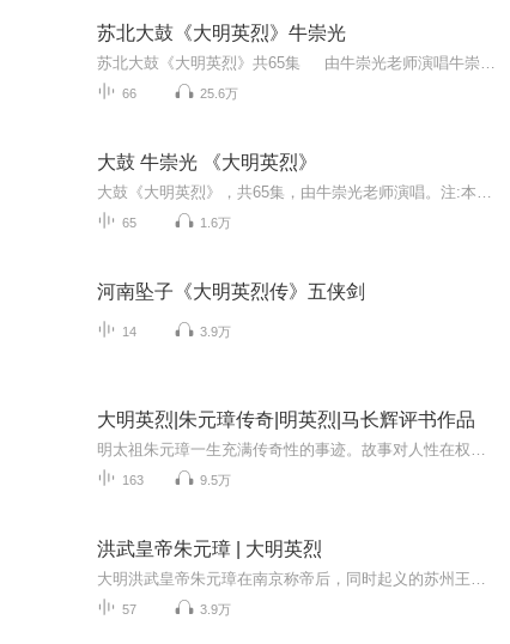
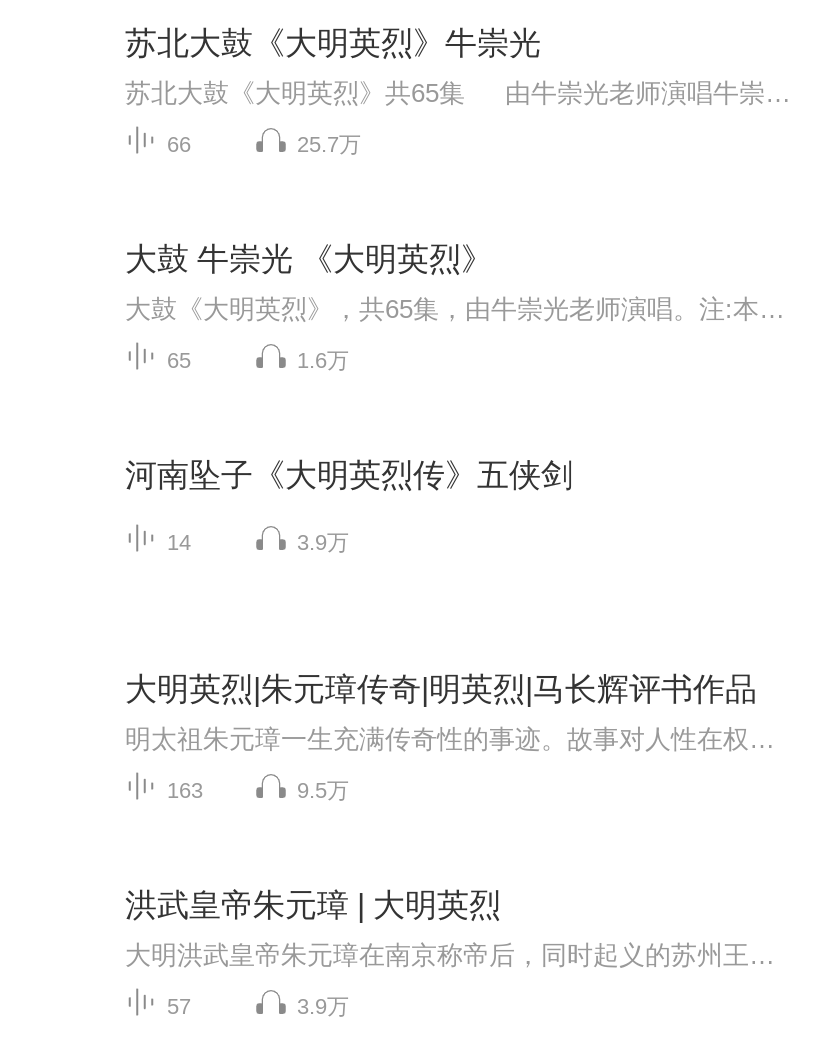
[200,86,238,100] 25.6万 -> [297,132,361,156] 25.7万

